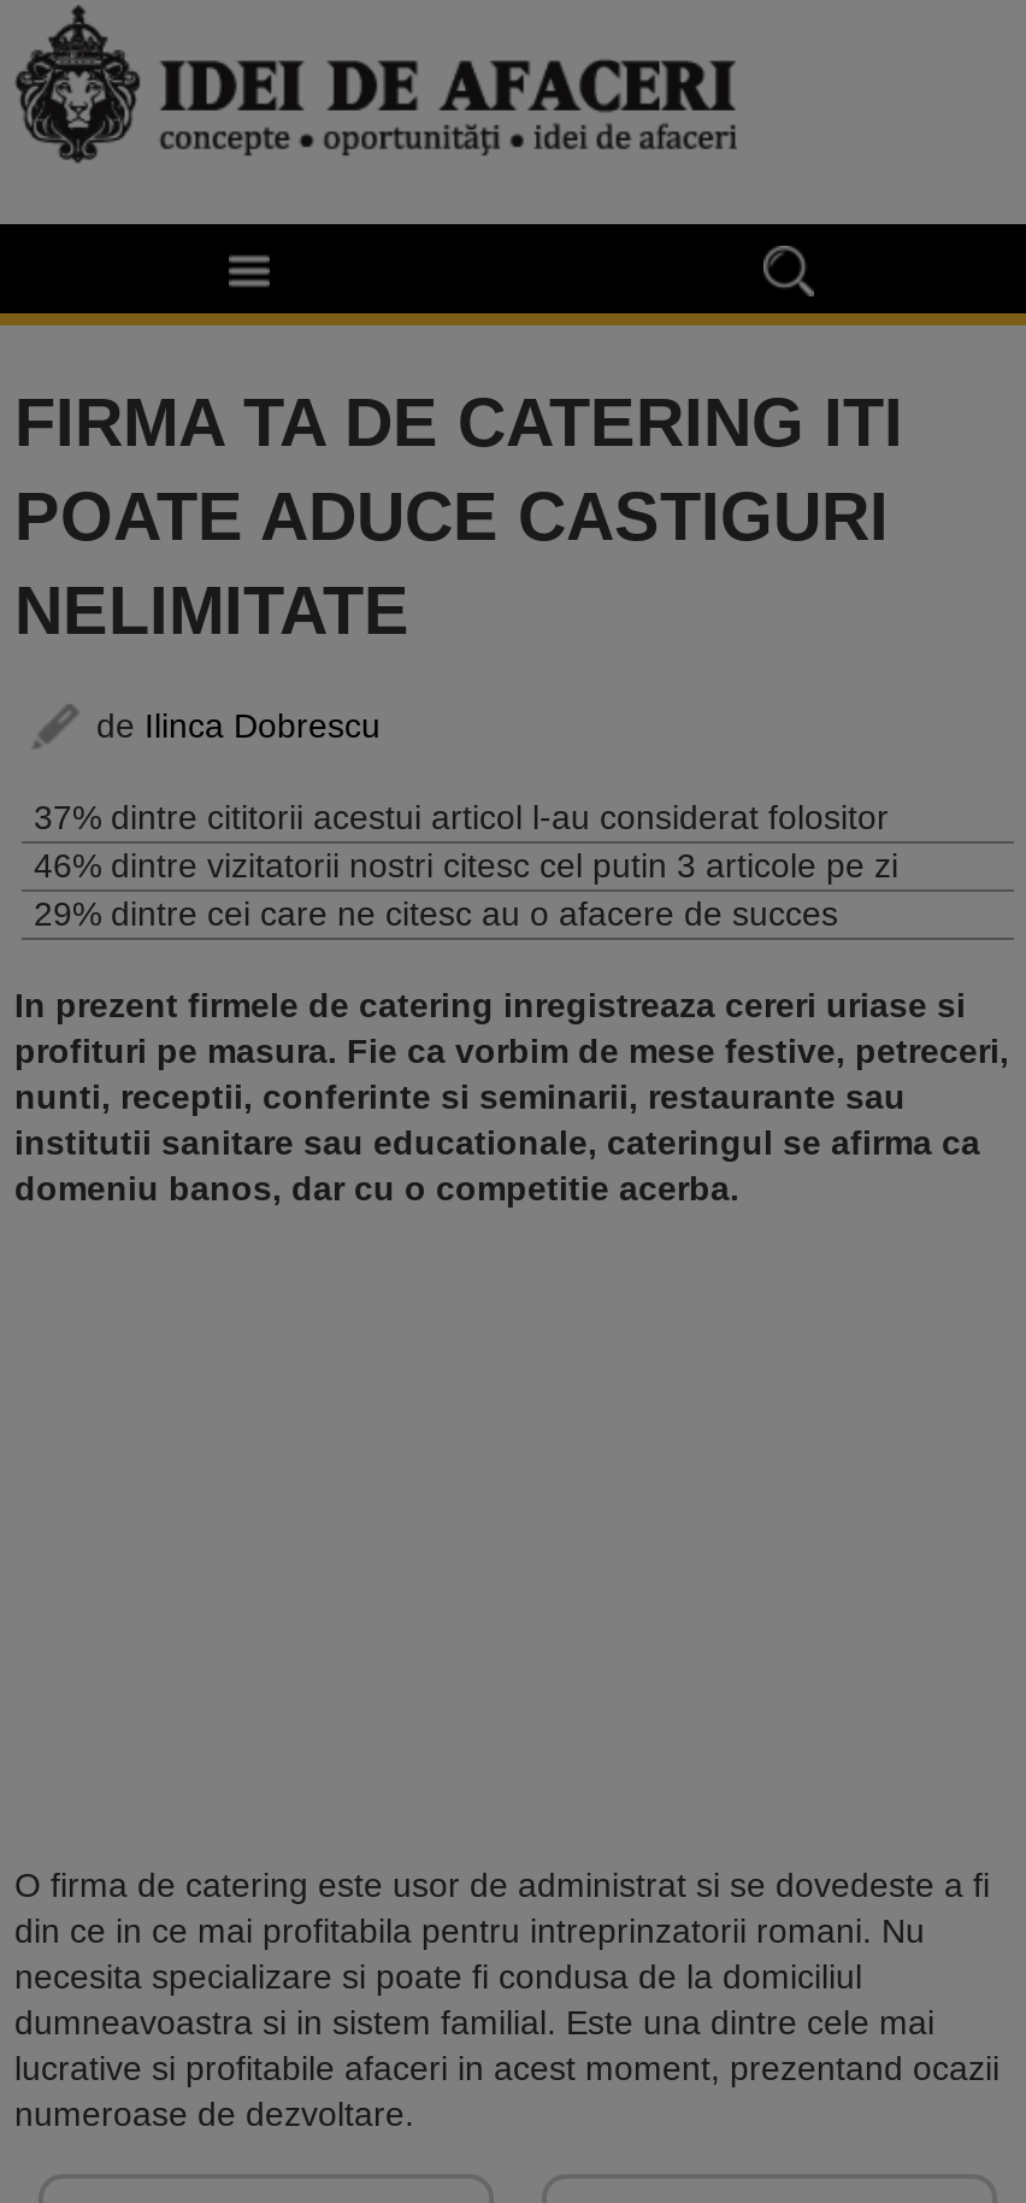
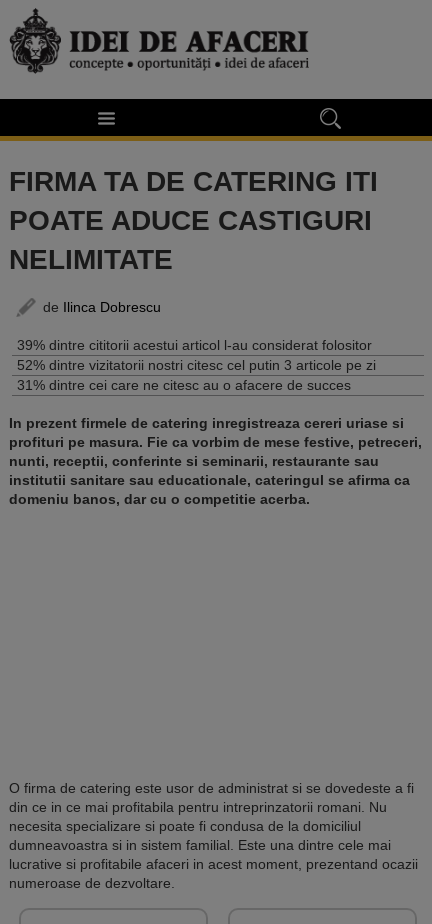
[34,797,889,836] 37% dintre cititorii acestui articol l-au considerat folositor -> [17,337,372,353] 39% dintre cititorii acestui articol l-au considerat folositor
[34,846,898,884] 46% dintre vizitatorii nostri citesc cel putin 3 articole pe zi -> [17,357,376,373] 52% dintre vizitatorii nostri citesc cel putin 3 articole pe zi
[34,894,838,932] 29% dintre cei care ne citesc au o afacere de succes -> [17,377,351,393] 31% dintre cei care ne citesc au o afacere de succes

